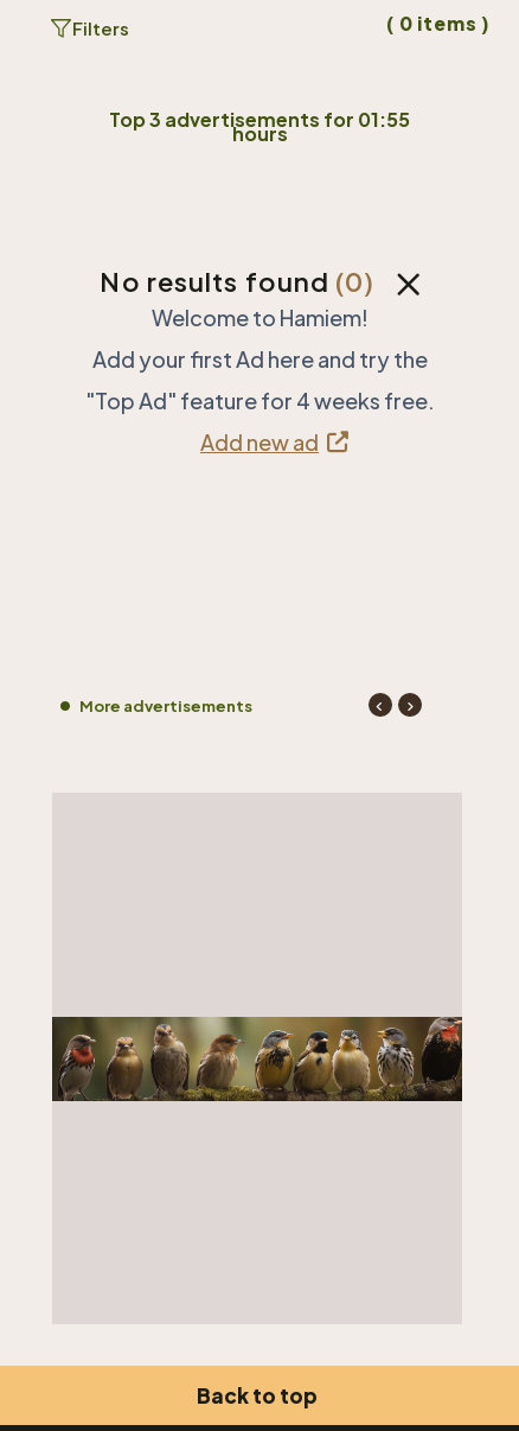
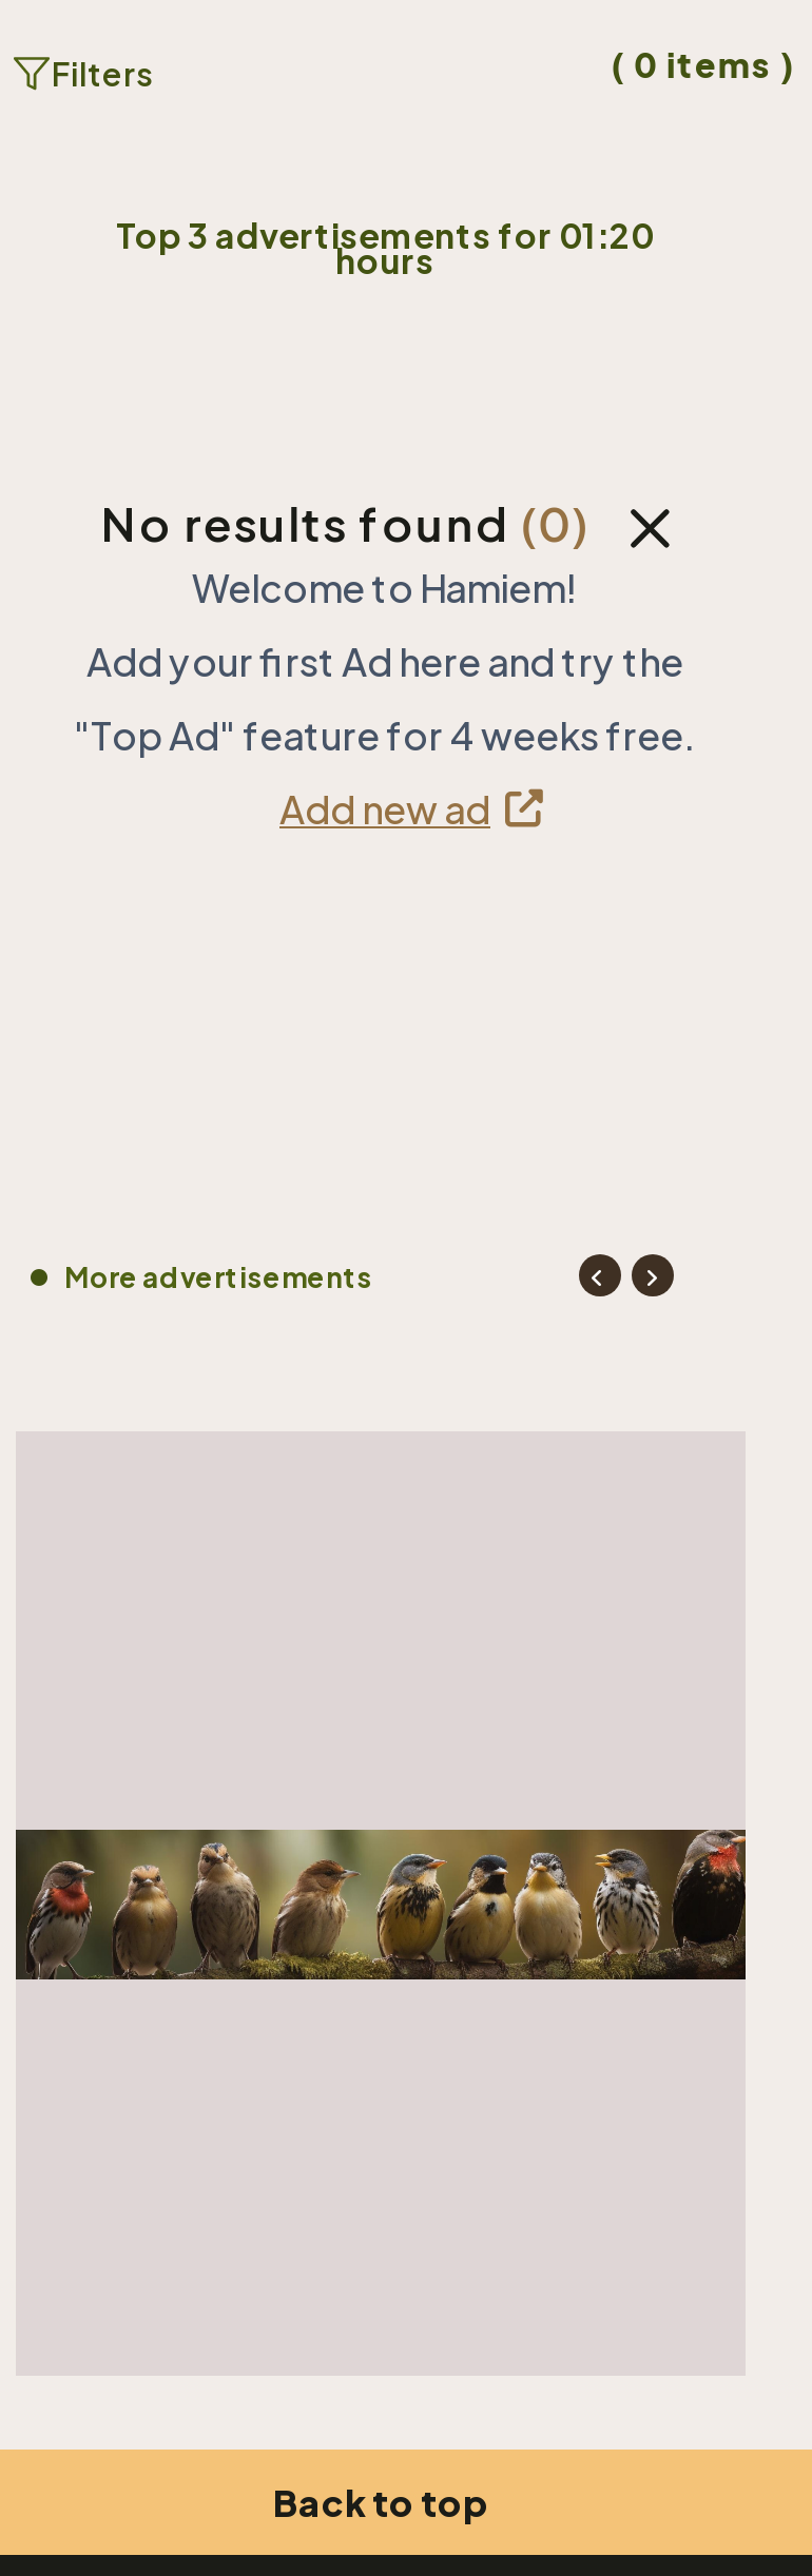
[109,107,410,132] Top 3 advertisements for 01:55 -> [116,213,654,257] Top 3 advertisements for 01:20

